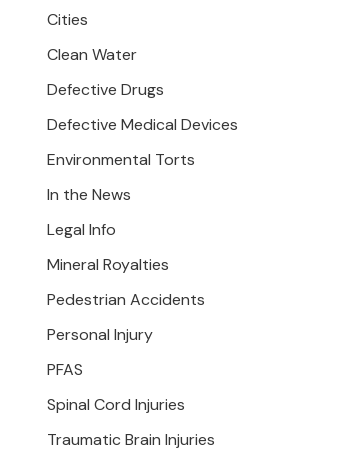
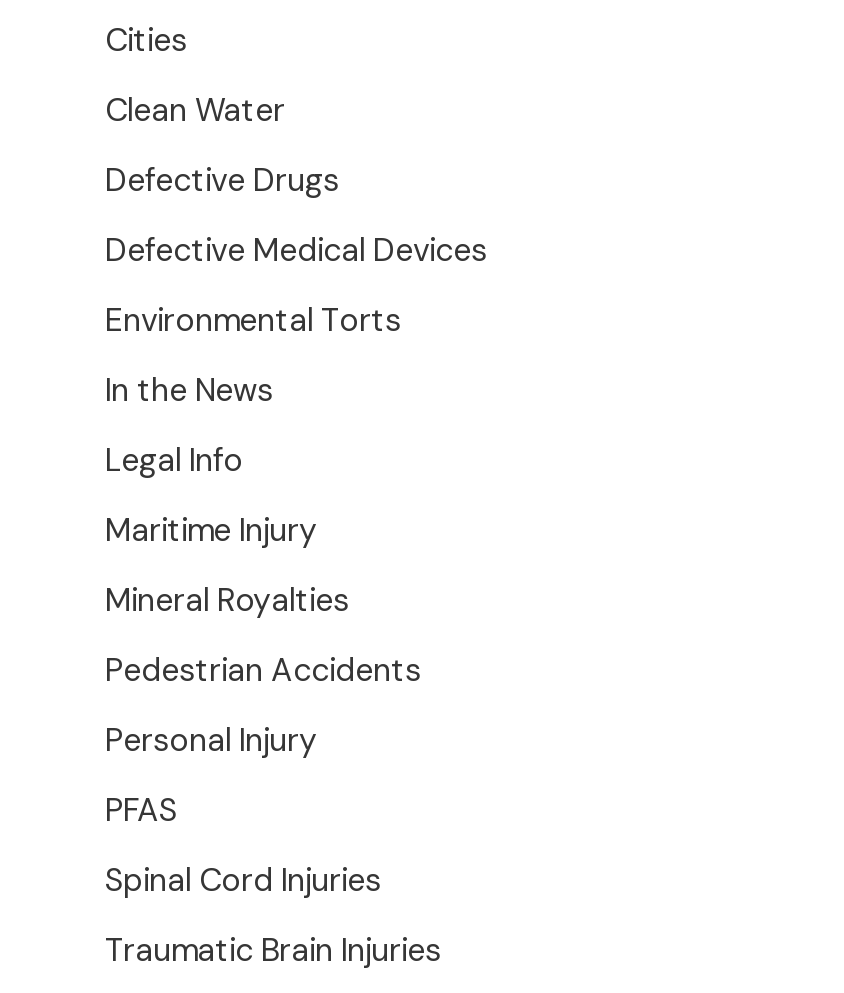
none -> [105,509,317,551] Maritime Injury

